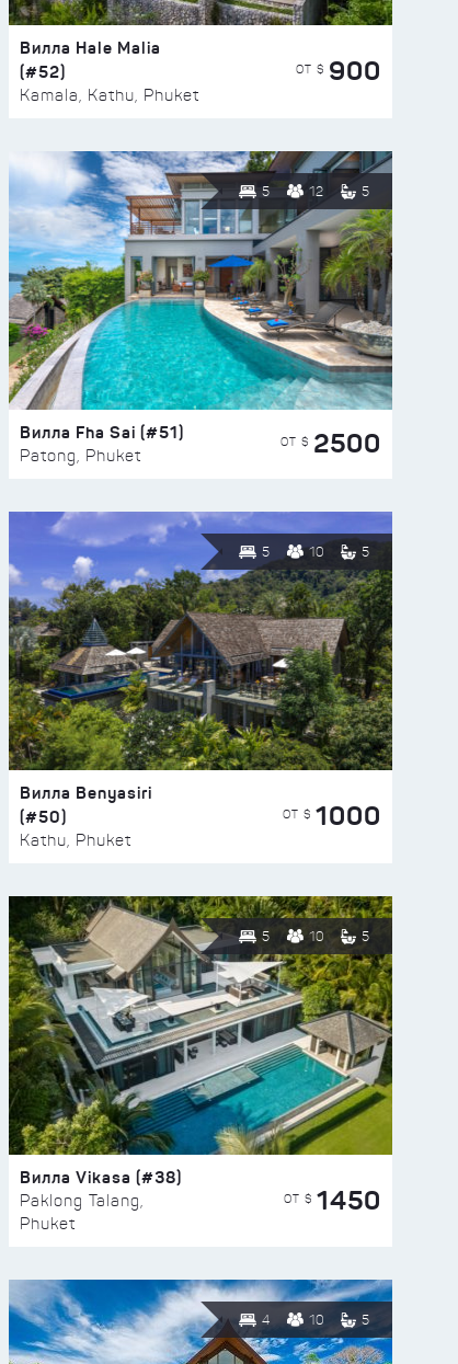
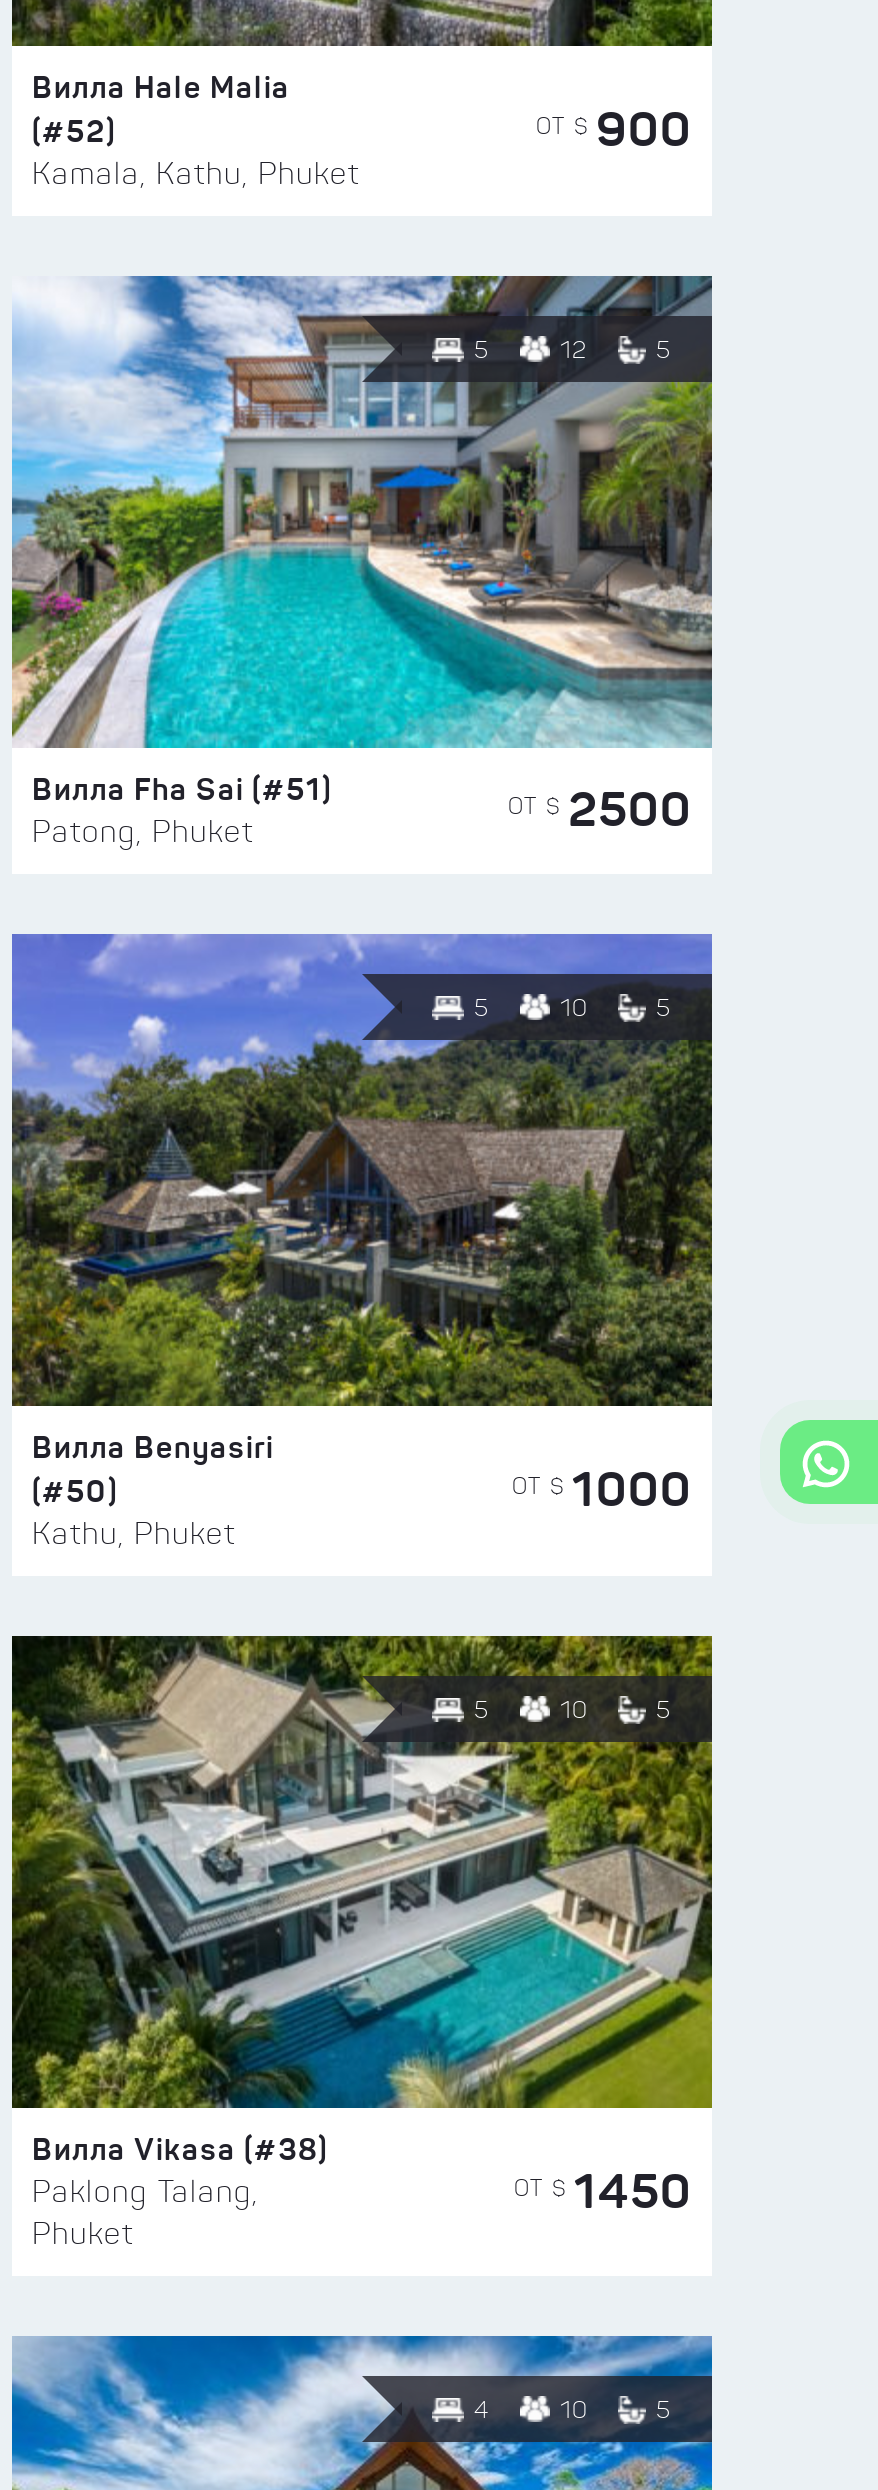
none -> [778,1418,872,1506] [image]

